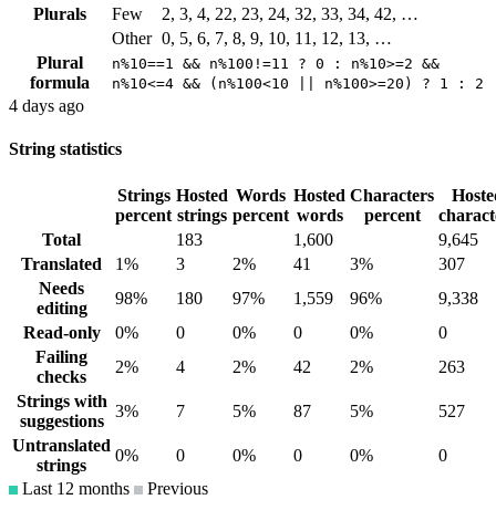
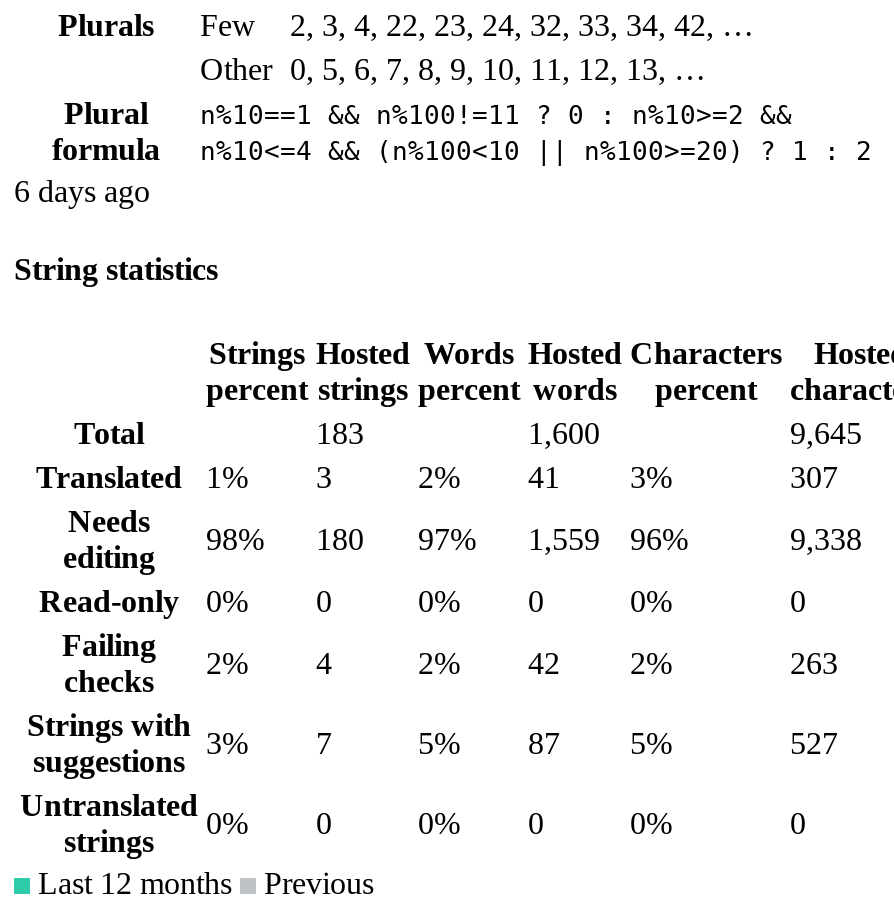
[9,96,84,115] 4 days ago -> [14,173,150,207] 6 days ago

